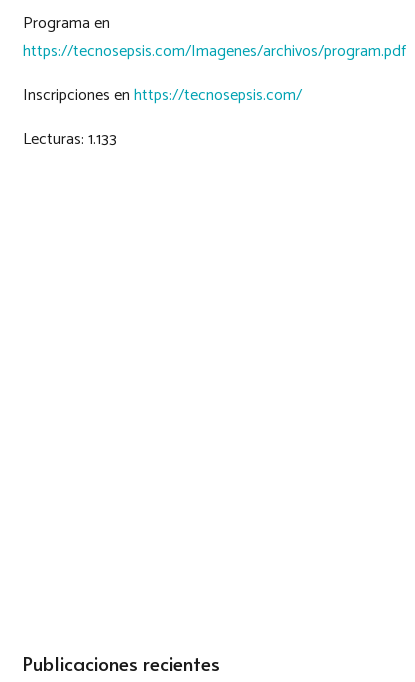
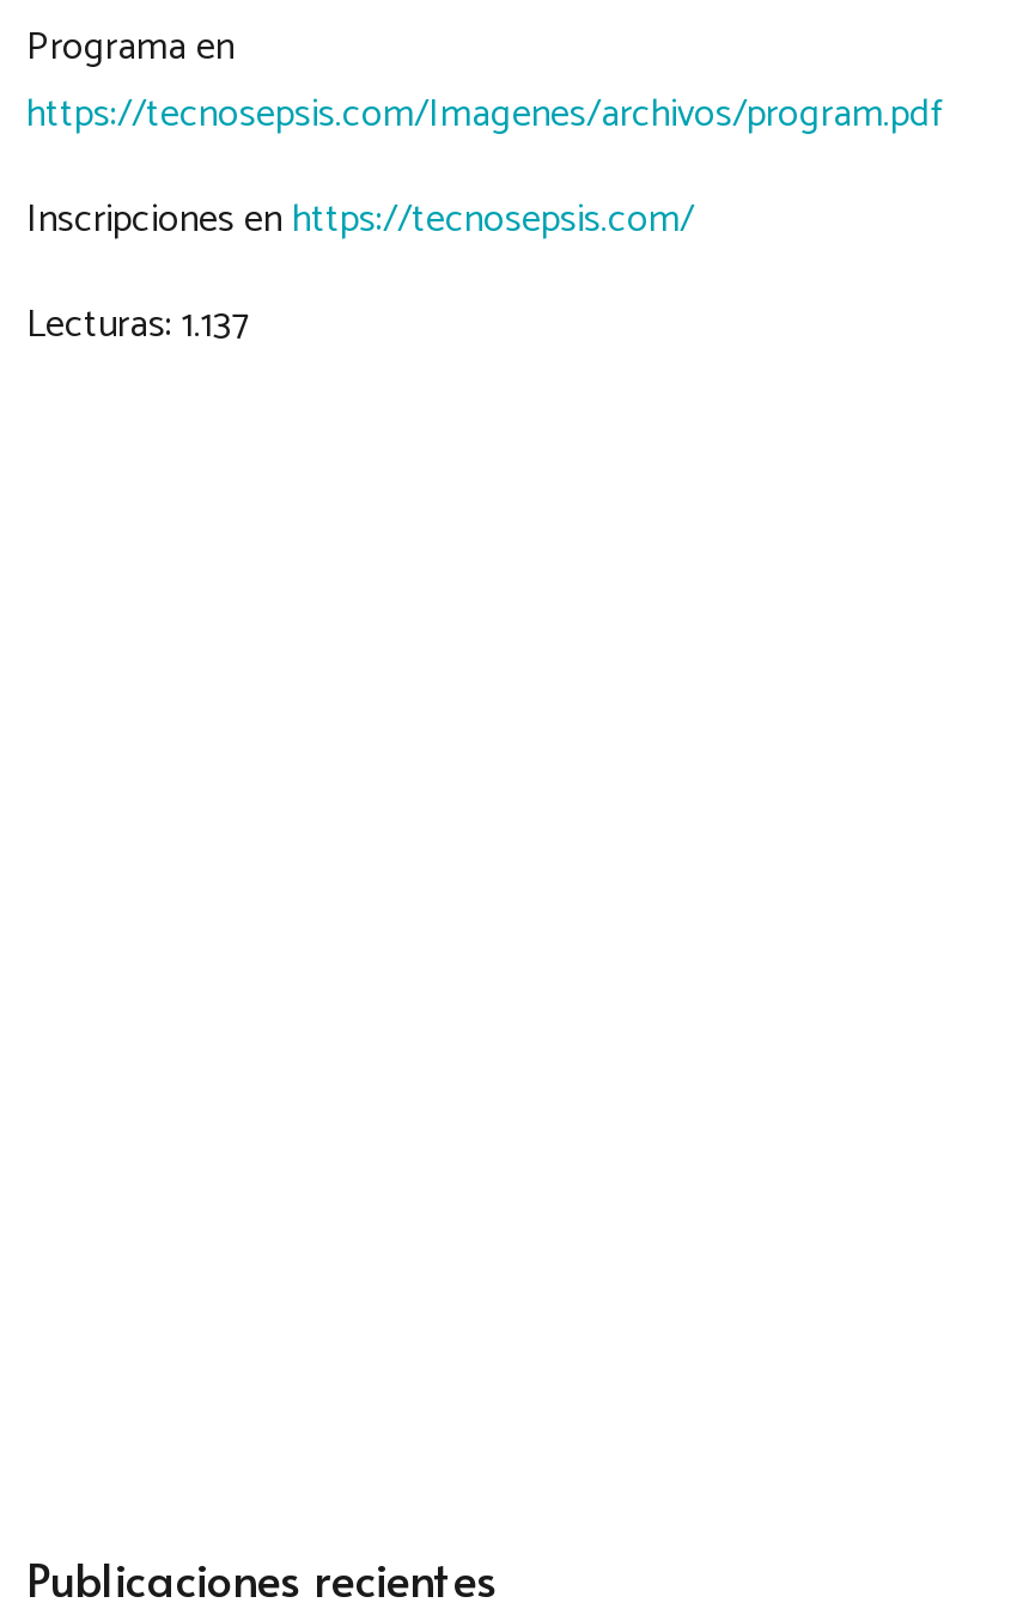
[23,126,117,153] Lecturas: 1.133 -> [26,294,249,358] Lecturas: 1.137

